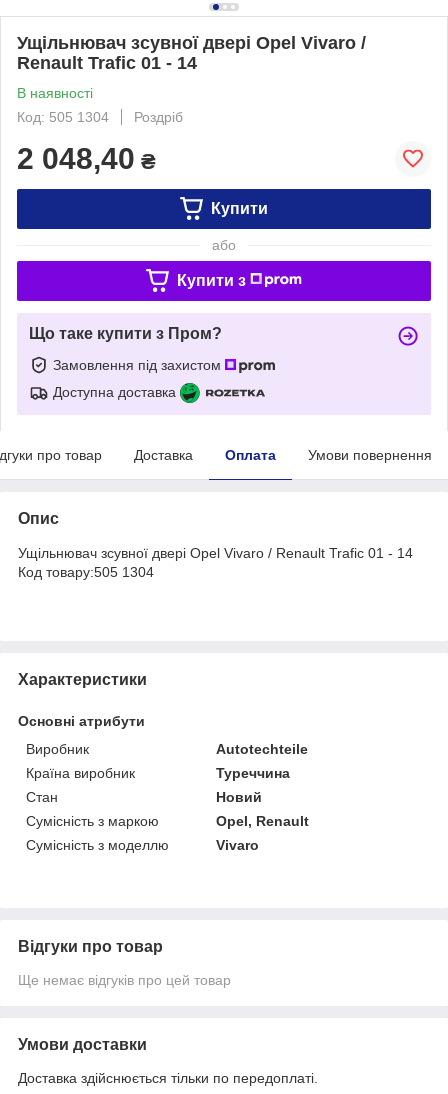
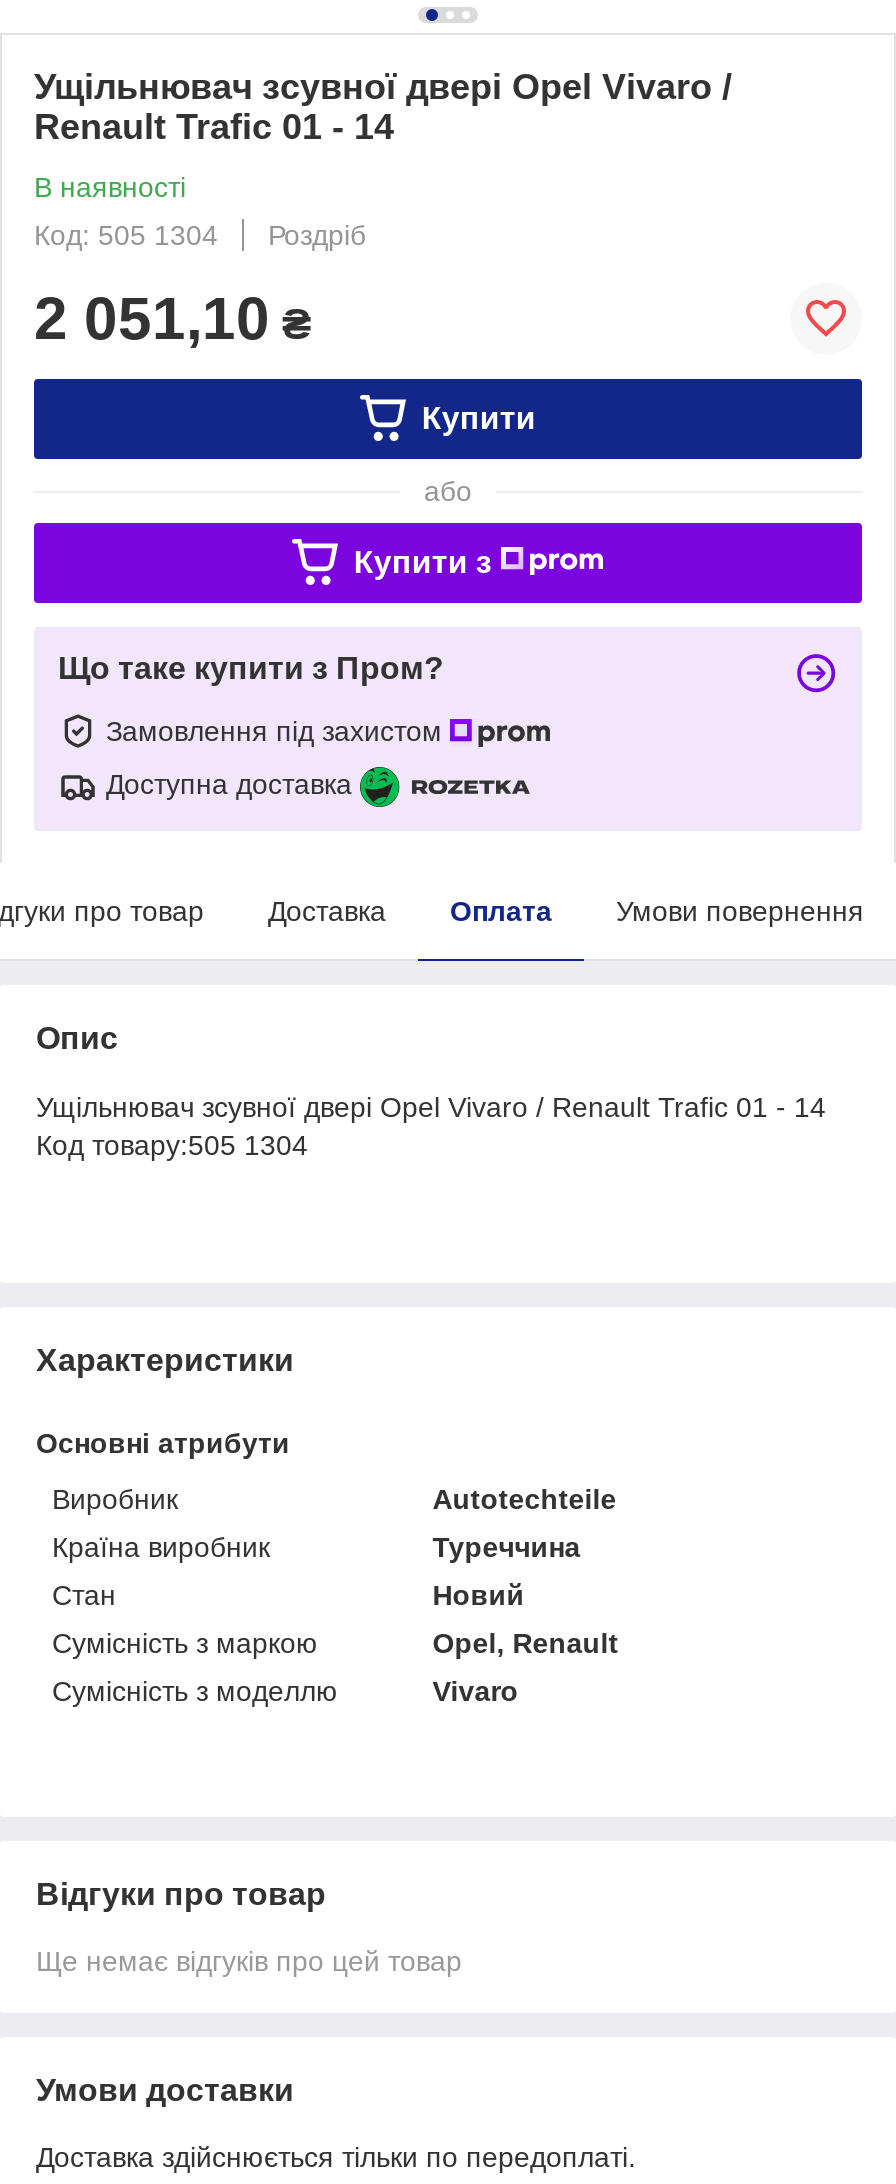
[17,142,156,175] 2 048,40 ₴ -> [34,285,312,351] 2 051,10 ₴

